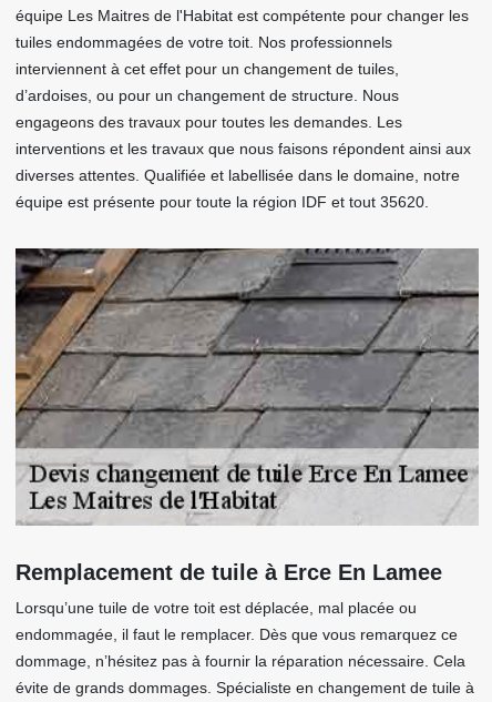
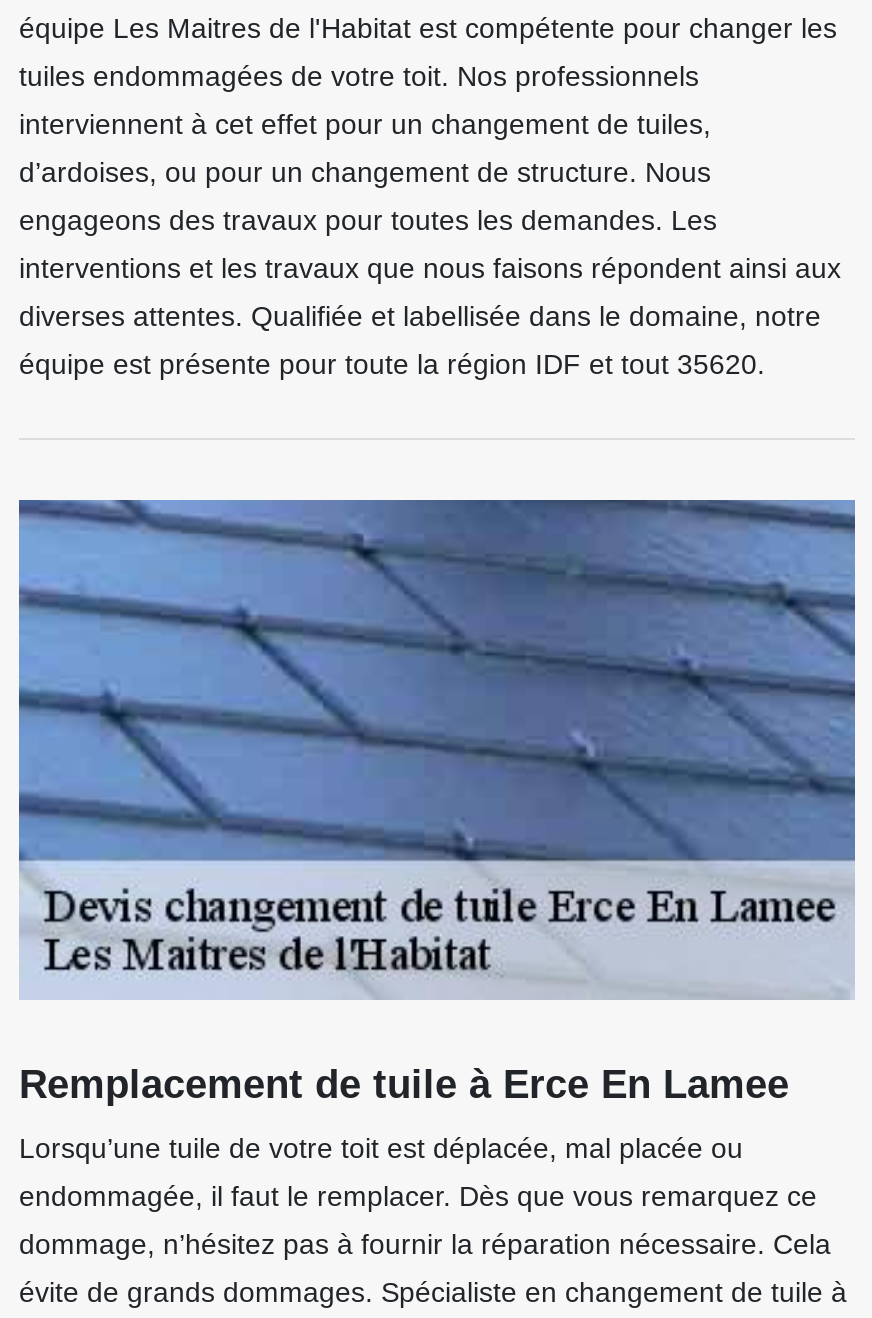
[14,247,480,526] [image] -> [17,498,855,998] [image]

